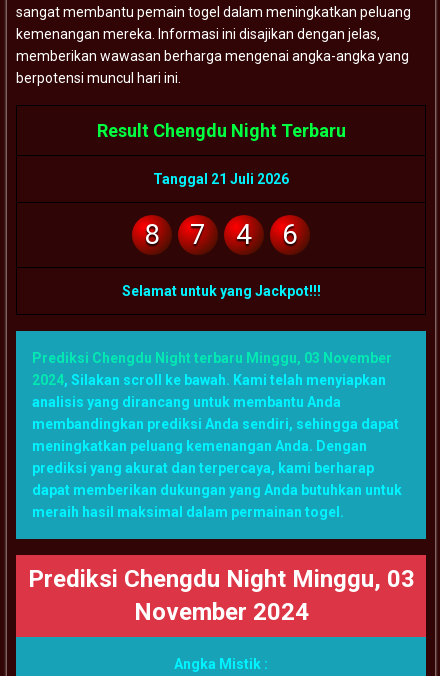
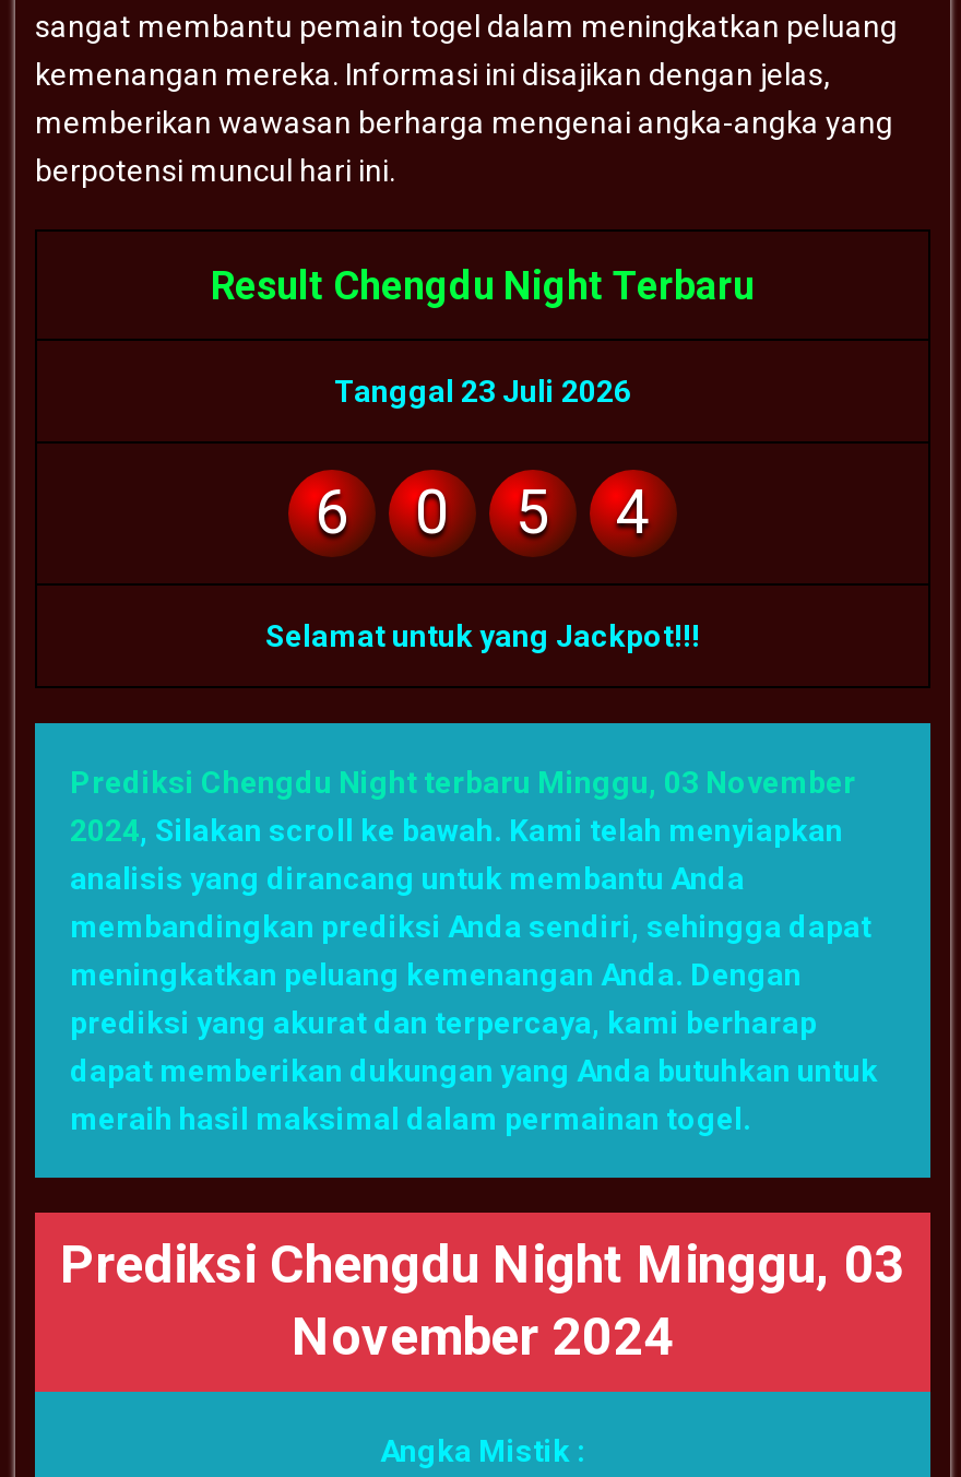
[153,171,289,187] Tanggal 21 Juli 2026 -> [334,374,631,409] Tanggal 23 Juli 2026
[144,218,206,251] 8 | 7 -> [315,477,550,549] 6 | 0 | 5
[282,218,298,251] 6 -> none

